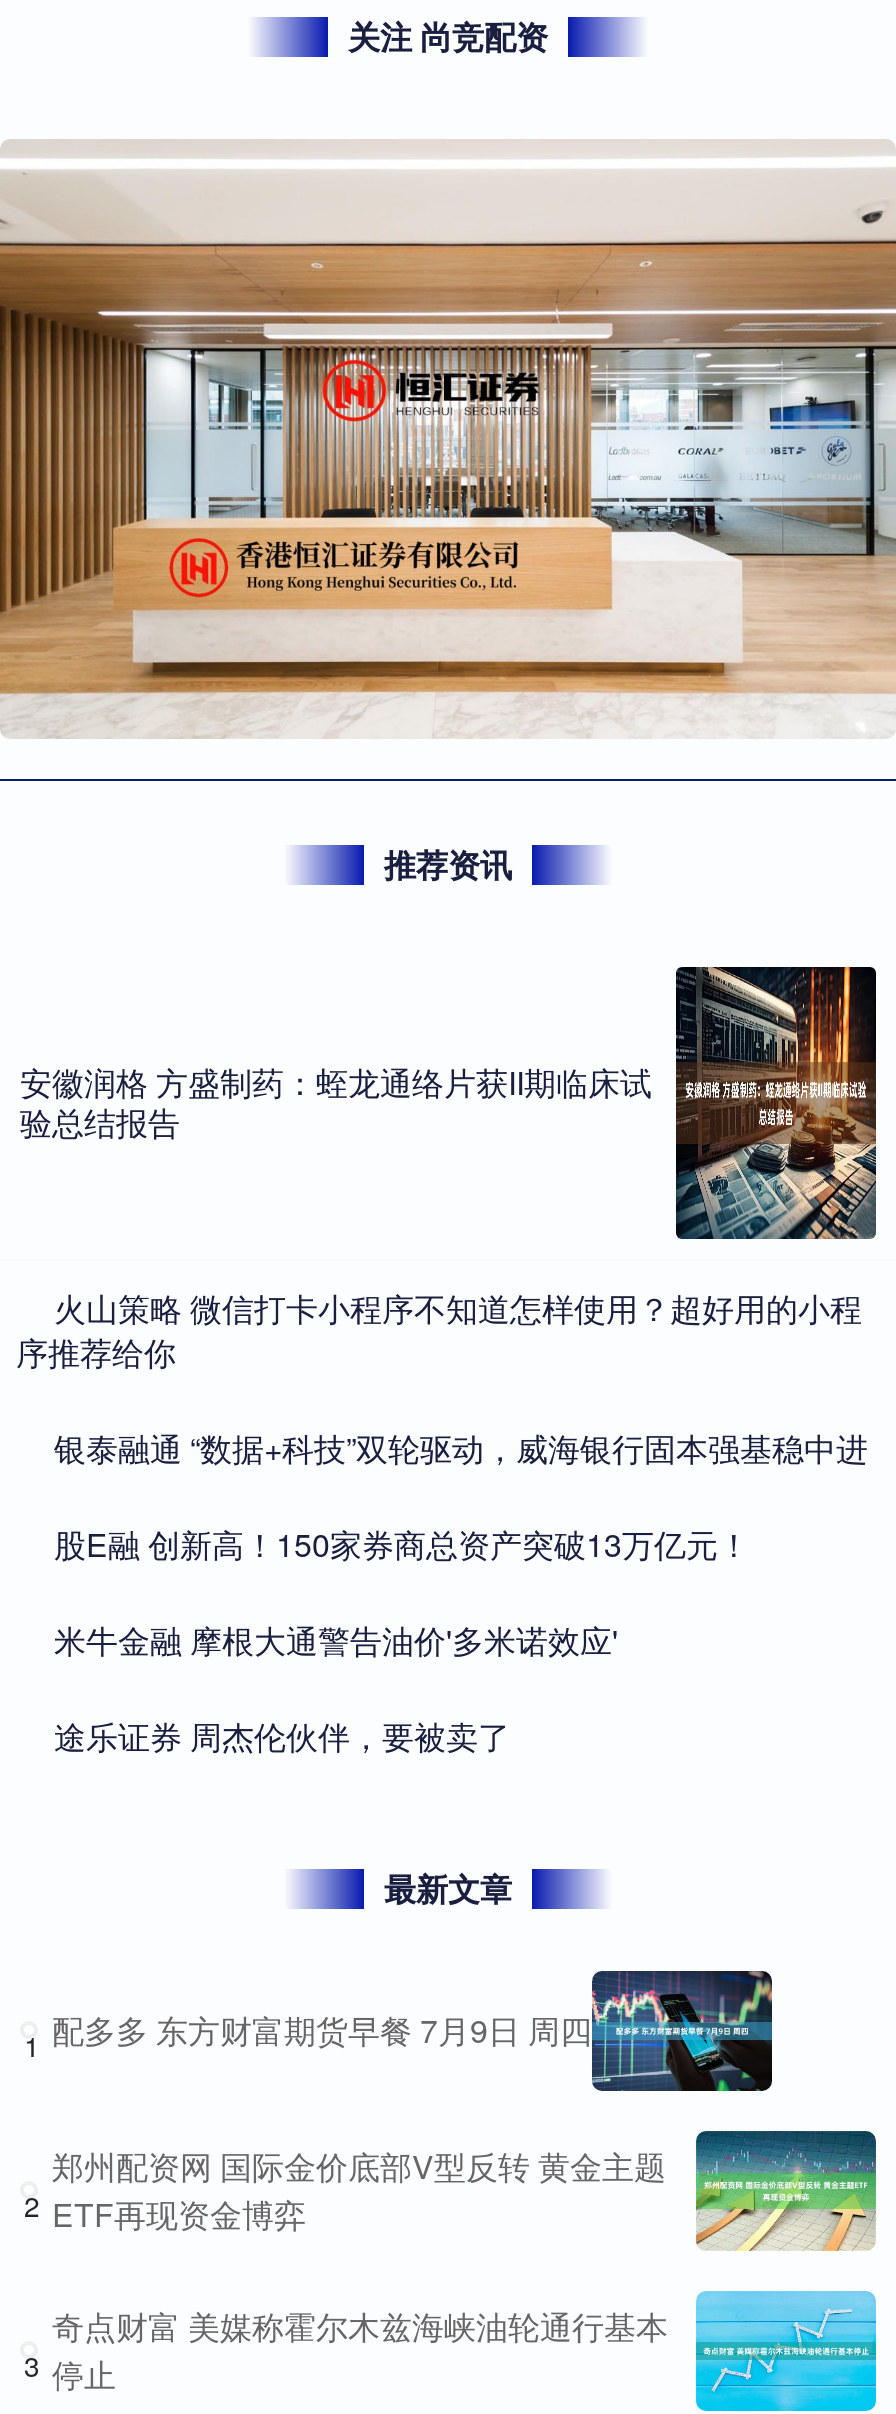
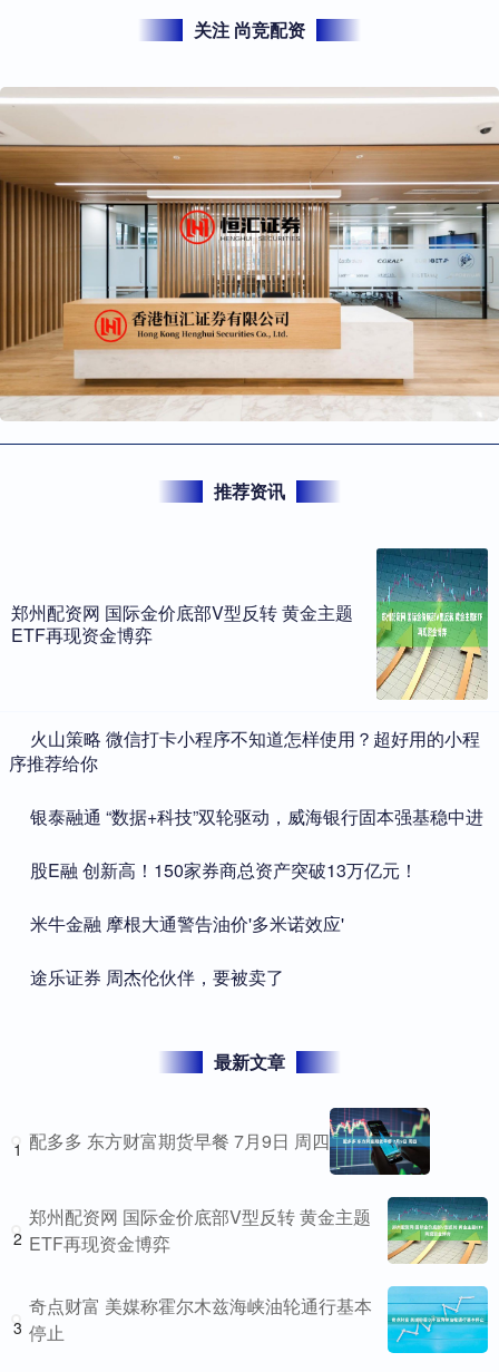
[20,965,878,1241] [image] | 安徽润格 方盛制药：蛭龙通络片获II期临床试 | 验总结报告 -> [11,547,489,700] [image] | 郑州配资网 国际金价底部V型反转 黄金主题 | ETF再现资金博弈

